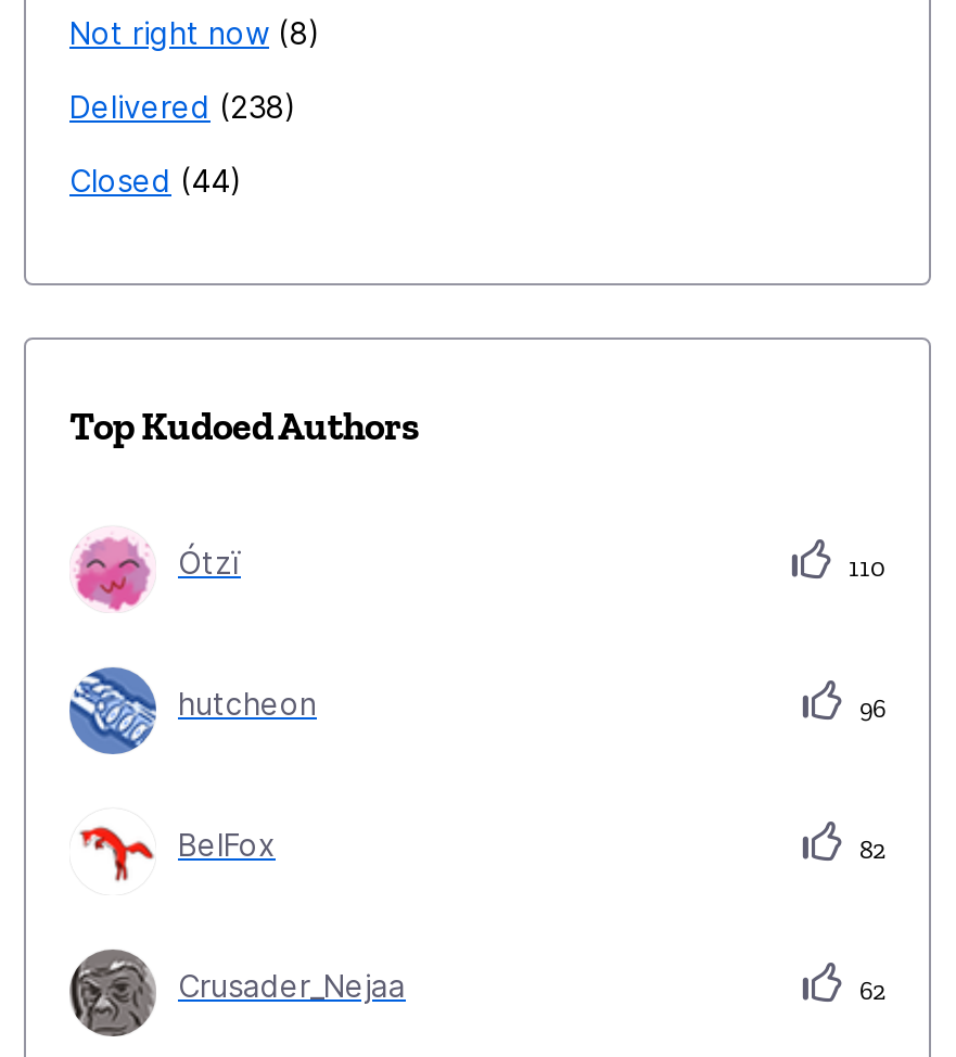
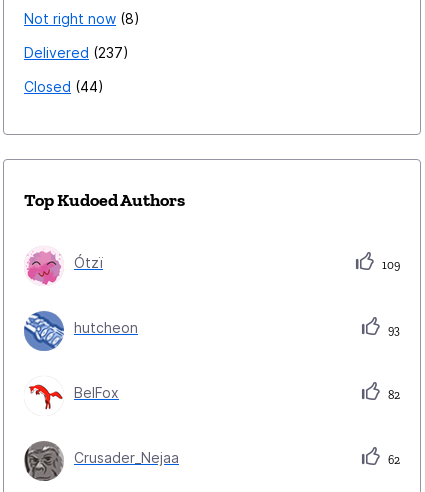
[69,87,284,124] Delivered 238 -> [24,44,123,61] Delivered 237
[842,552,885,582] 110 -> [379,258,400,272] 109
[853,693,885,723] 96 -> [385,323,400,337] 93

